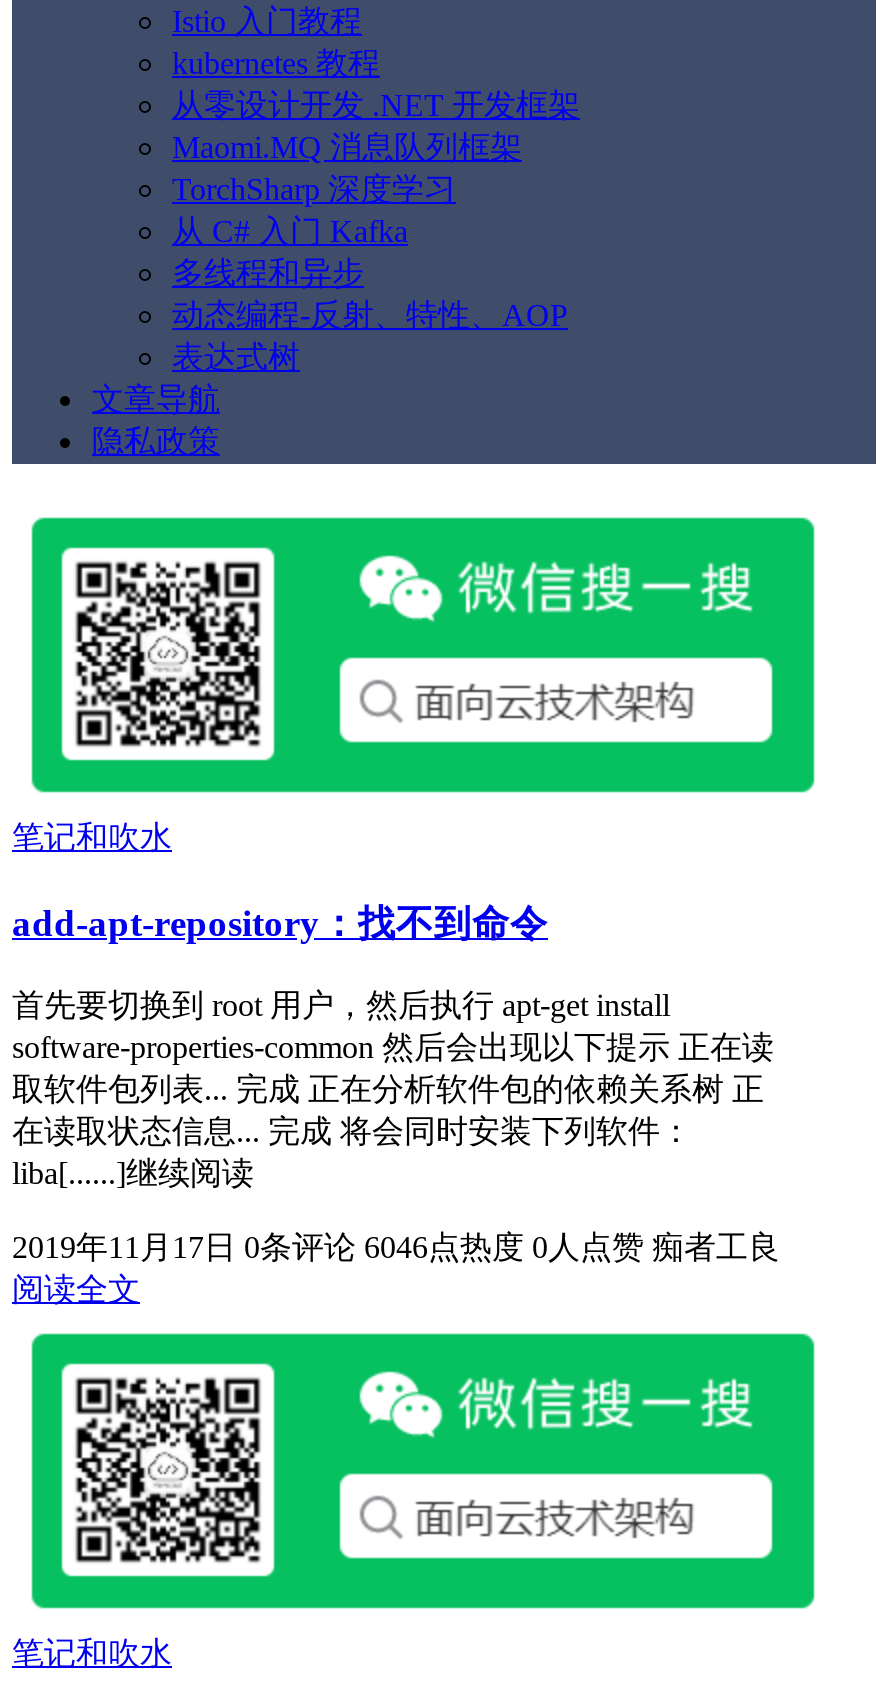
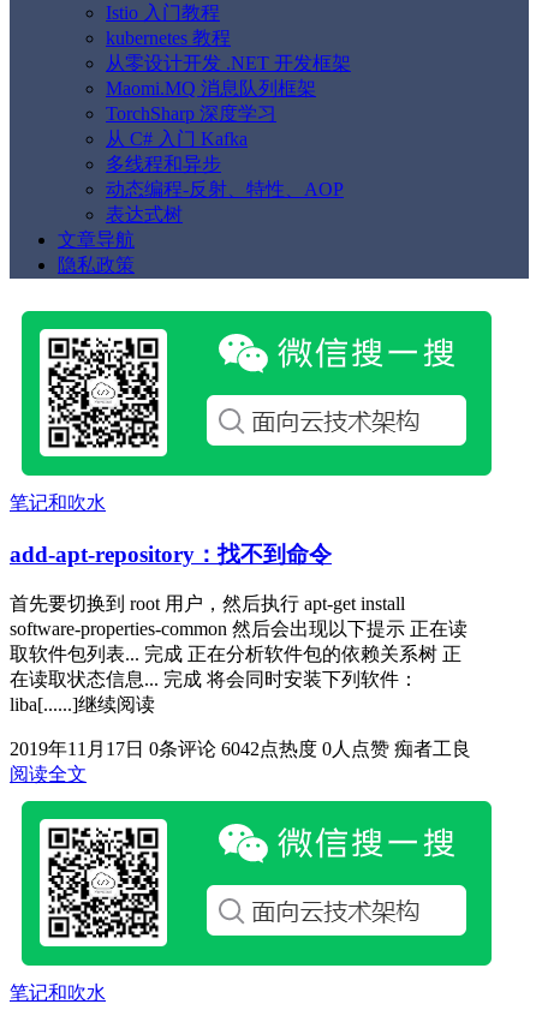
[12,1230,780,1264] 2019年11月17日 0条评论 6046点热度 0人点赞 痴者工良 -> [10,739,471,759] 2019年11月17日 0条评论 6042点热度 0人点赞 痴者工良

